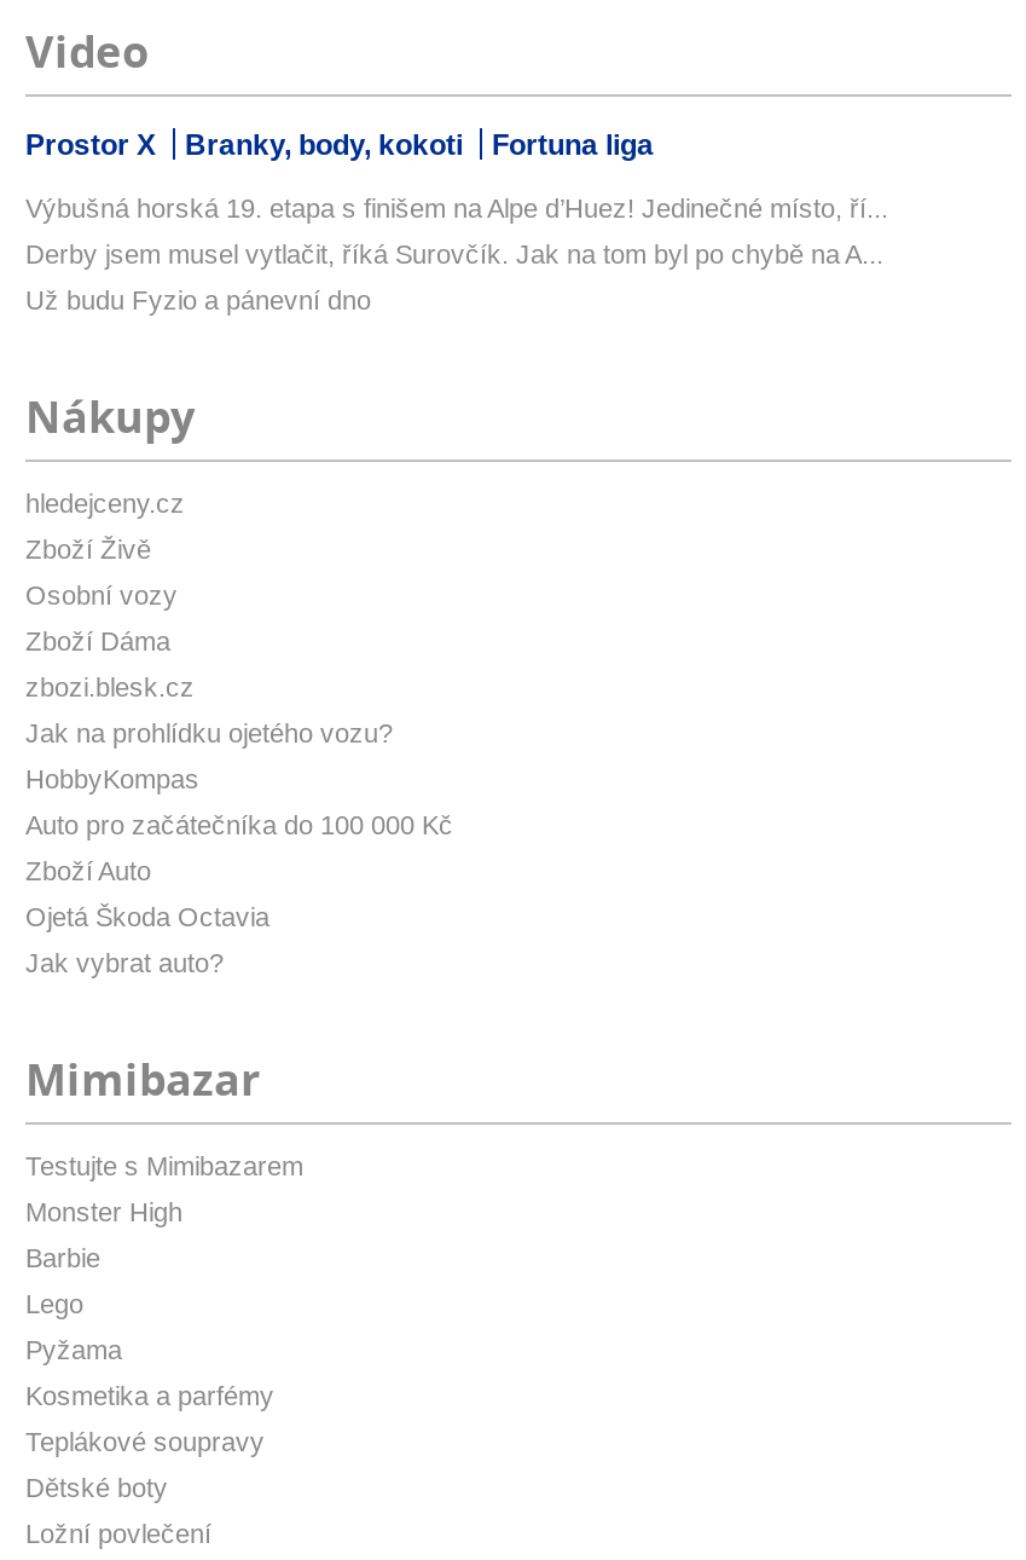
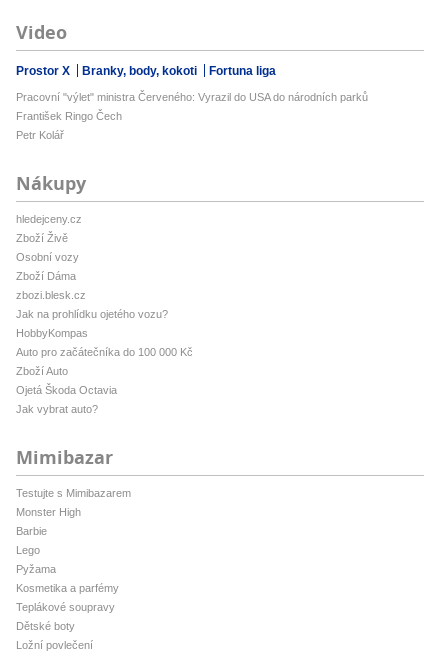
[25,194,888,223] Výbušná horská 19. etapa s finišem na Alpe d’Huez! Jedinečné místo, ří... -> [16,91,368,103] Pracovní "výlet" ministra Červeného: Vyrazil do USA do národních parků
[25,240,883,269] Derby jsem musel vytlačit, říká Surovčík. Jak na tom byl po chybě na A... -> [16,110,122,122] František Ringo Čech
[25,286,371,315] Už budu Fyzio a pánevní dno -> [16,129,64,141] Petr Kolář

